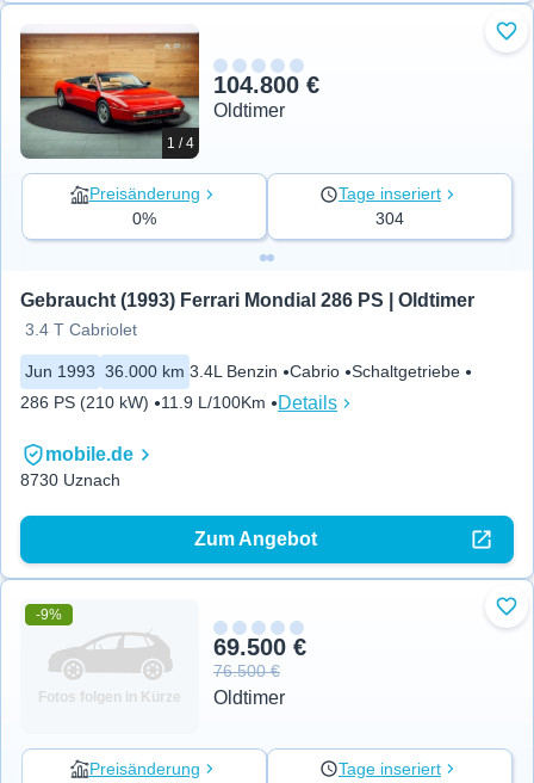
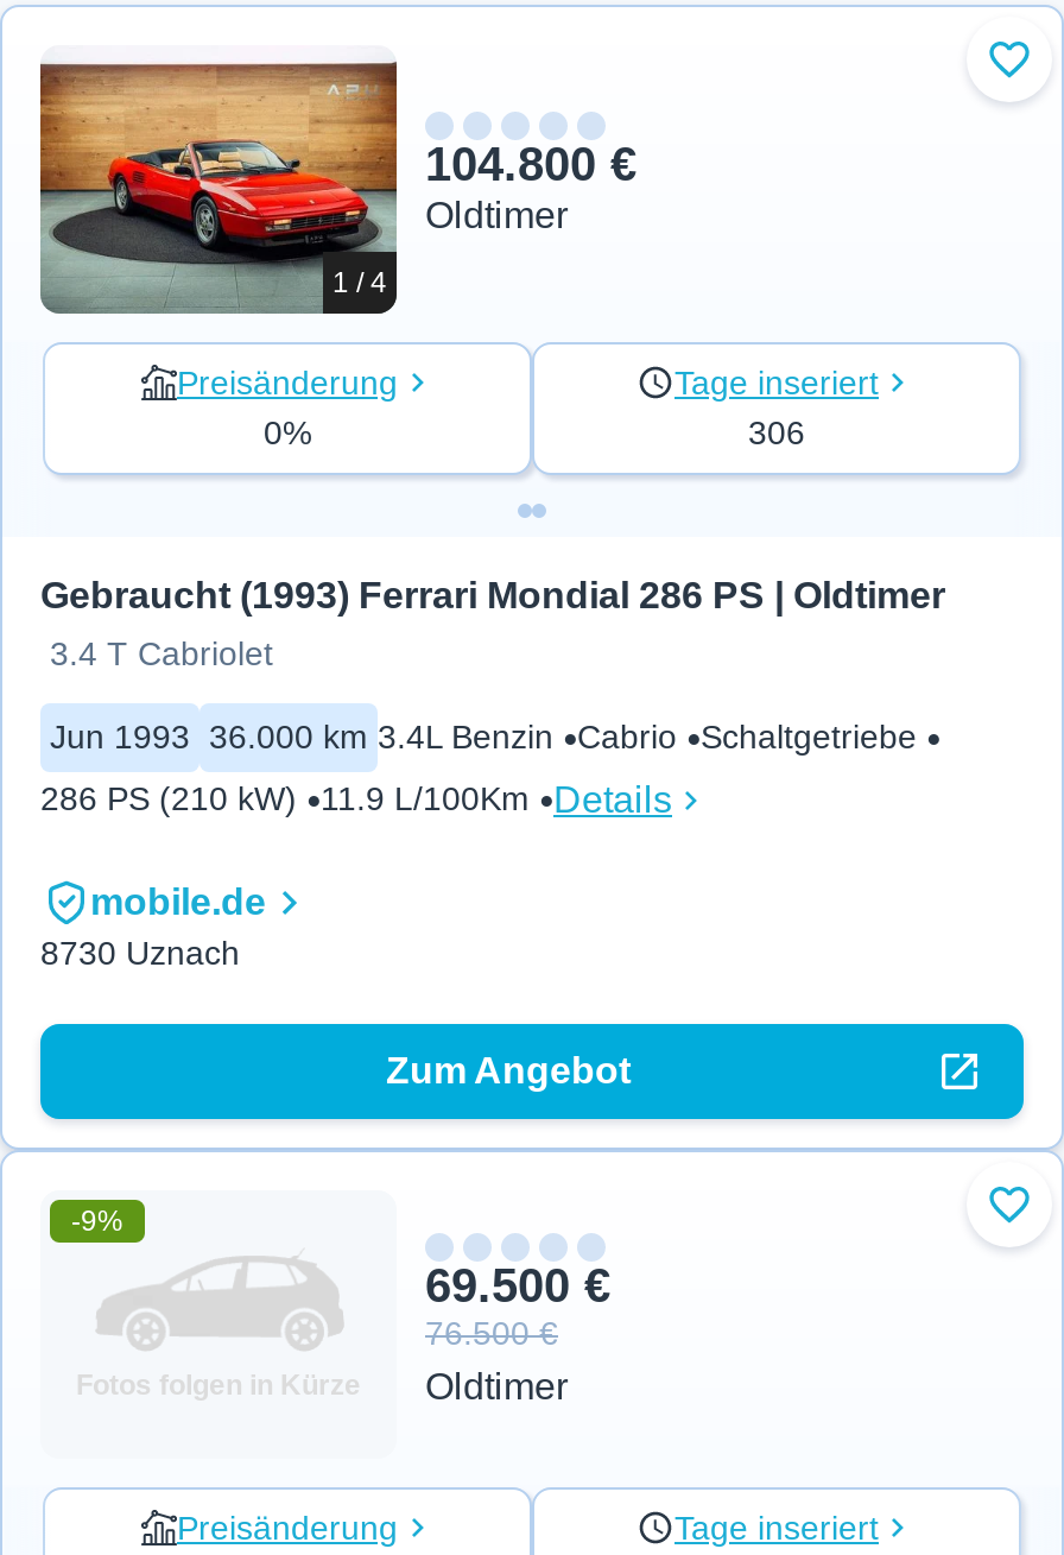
[375,209,404,228] 304 -> [748,413,805,451] 306

